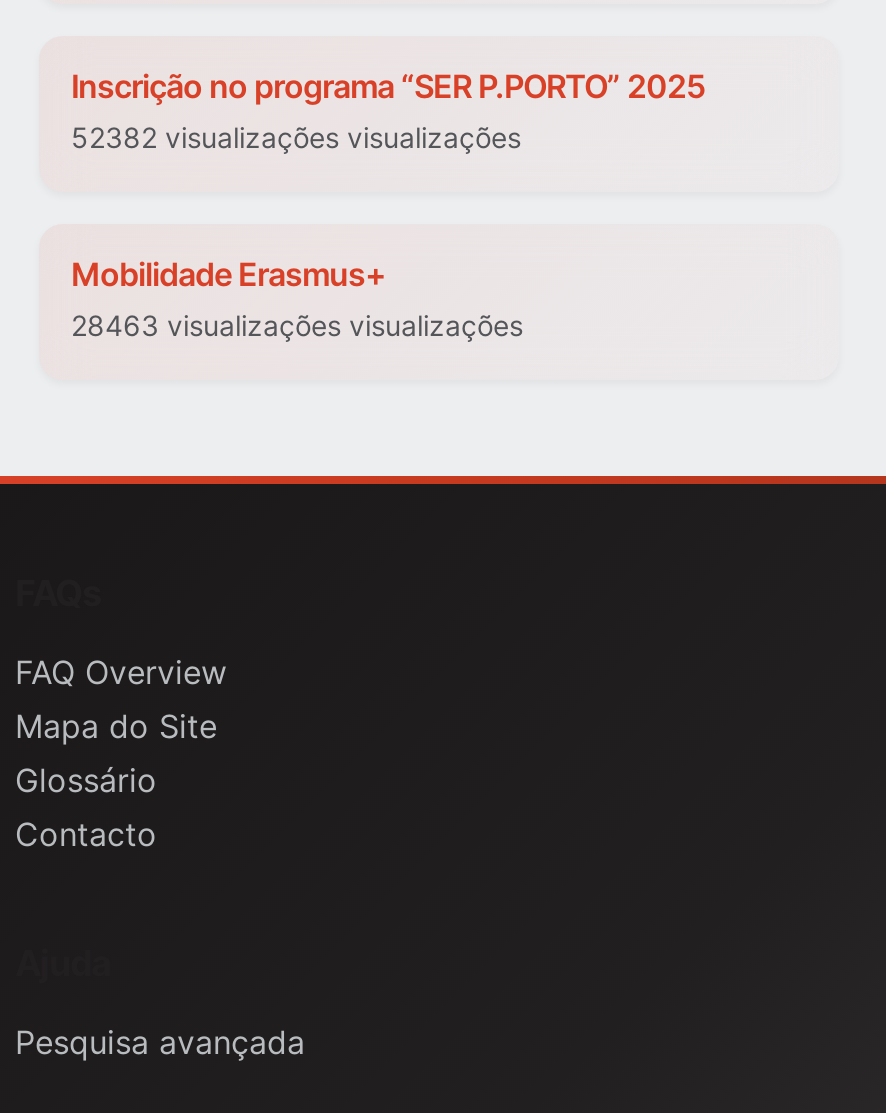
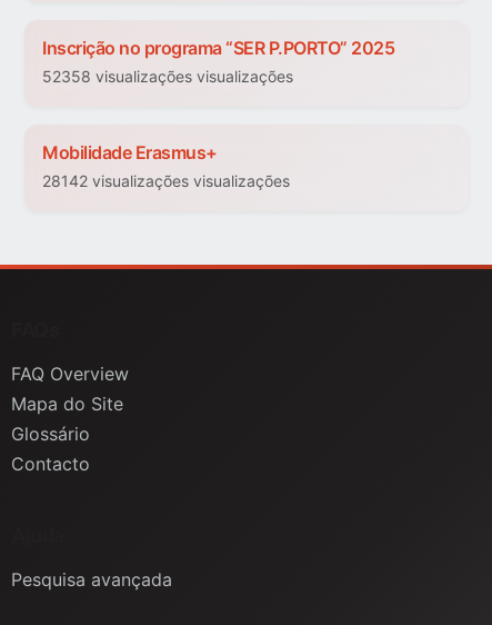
[71,121,521,155] 52382 visualizações visualizações -> [42,67,293,86] 52358 visualizações visualizações
[71,309,523,343] 28463 visualizações visualizações -> [42,172,290,191] 28142 visualizações visualizações

